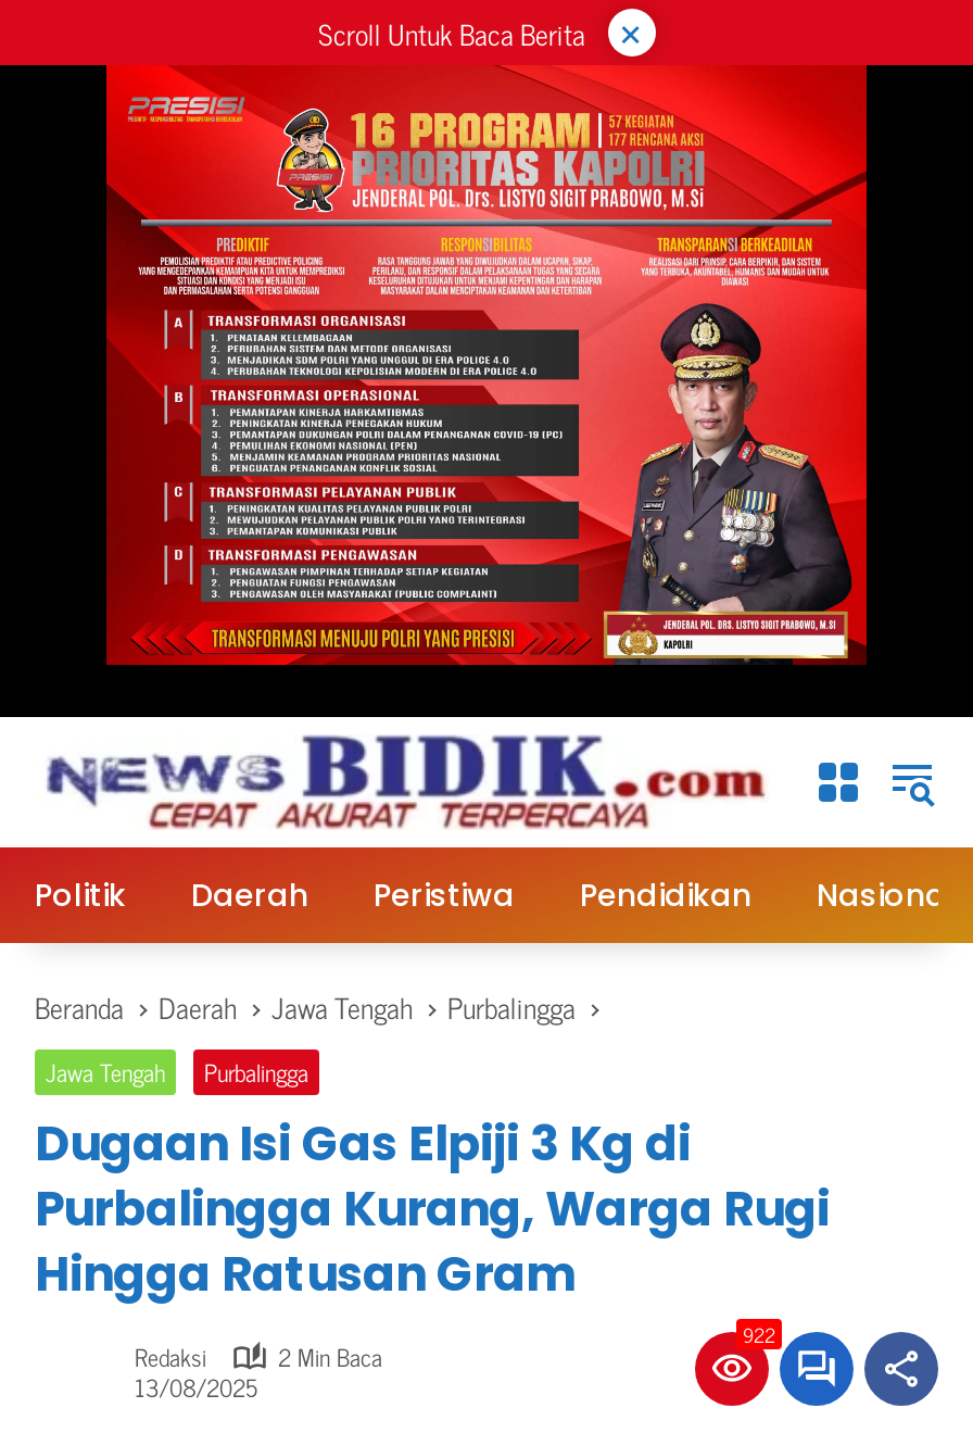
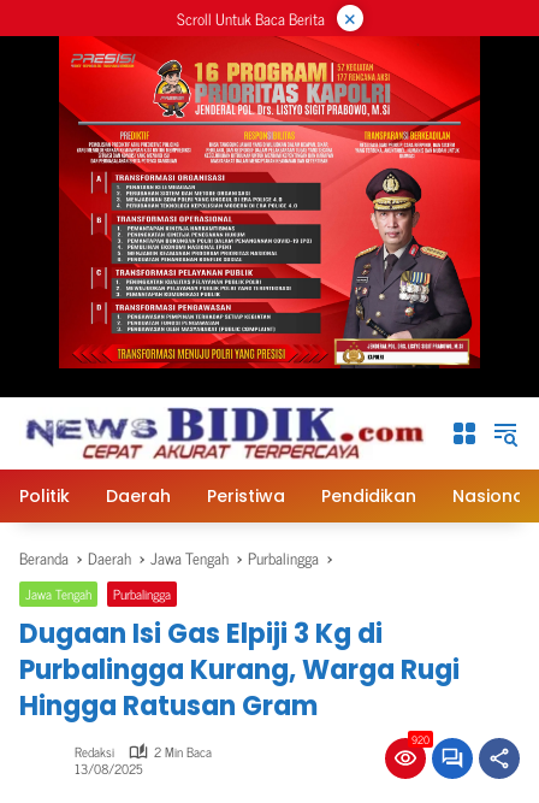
[743,1319,775,1349] 922 -> [411,731,430,748] 920

